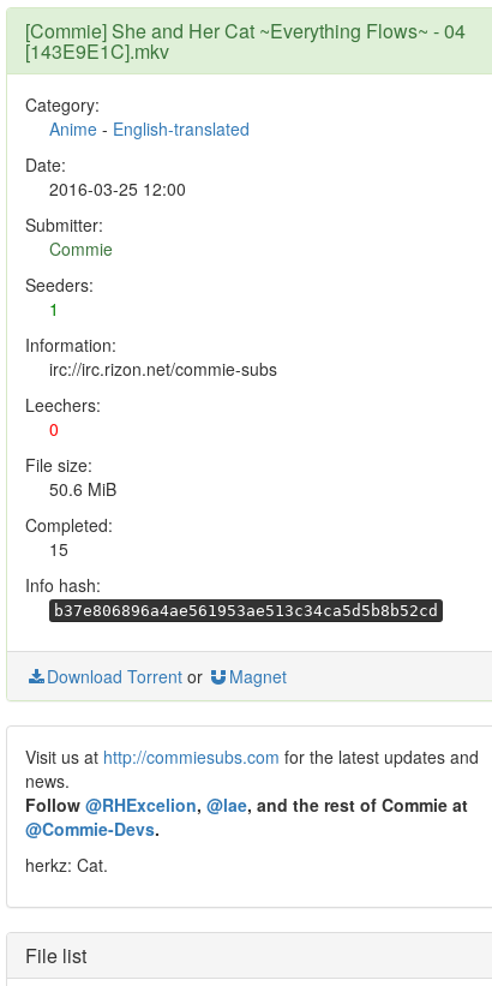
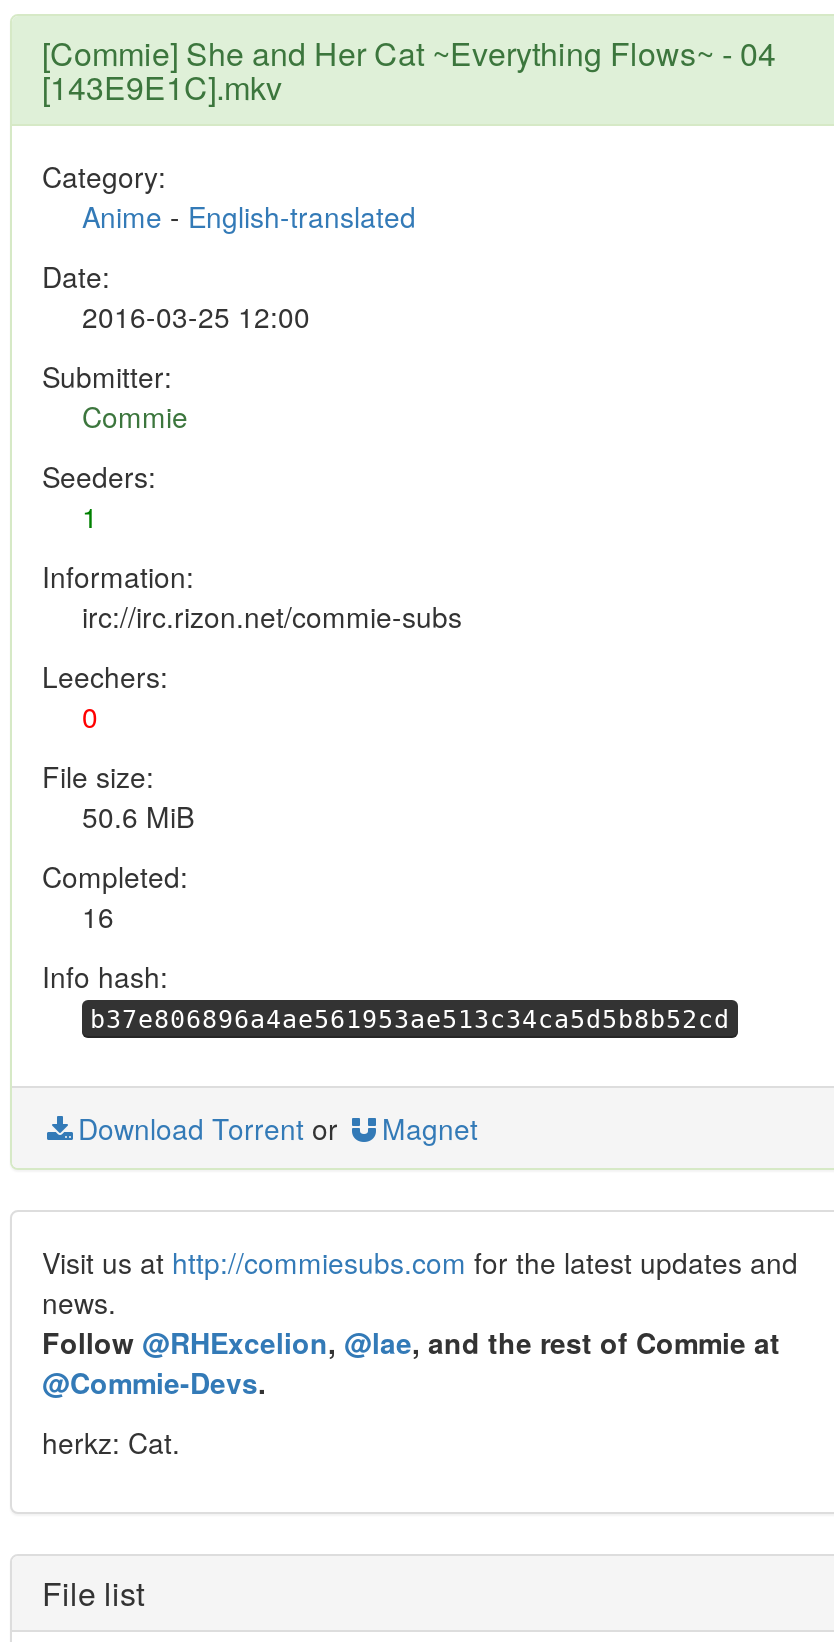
[49,537,68,561] 15 -> [82,896,114,936] 16

